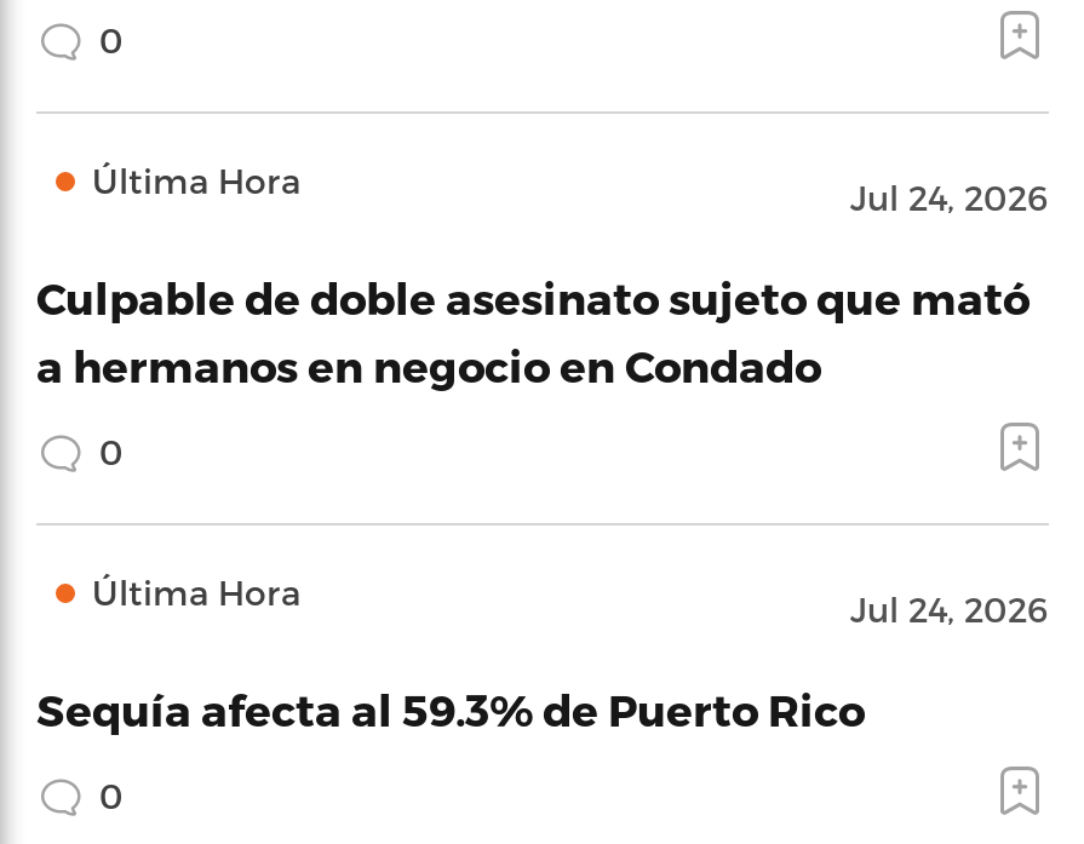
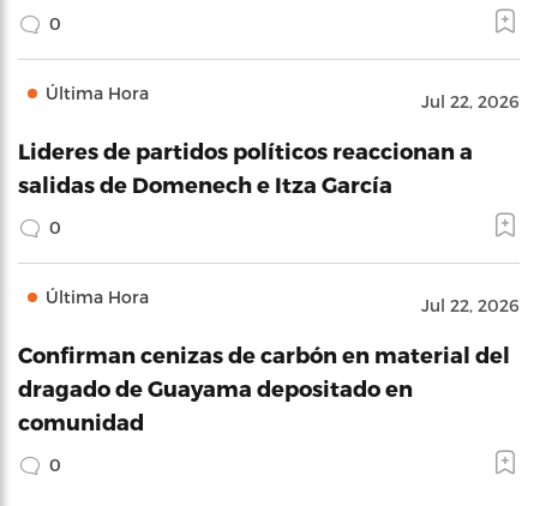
[850,177,1049,218] Jul 24, 2026 -> [421,91,520,112] Jul 22, 2026
[36,271,1029,390] Culpable de doble asesinato sujeto que mató | a hermanos en negocio en Condado -> [18,138,473,197] Lideres de partidos políticos reaccionan a | salidas de Domenech e Itza García
[850,588,1049,630] Jul 24, 2026 -> [421,295,520,315] Jul 22, 2026
[36,683,865,734] Sequía afecta al 59.3% de Puerto Rico -> [18,342,510,434] Confirman cenizas de carbón en material del | dragado de Guayama depositado en | comunidad

